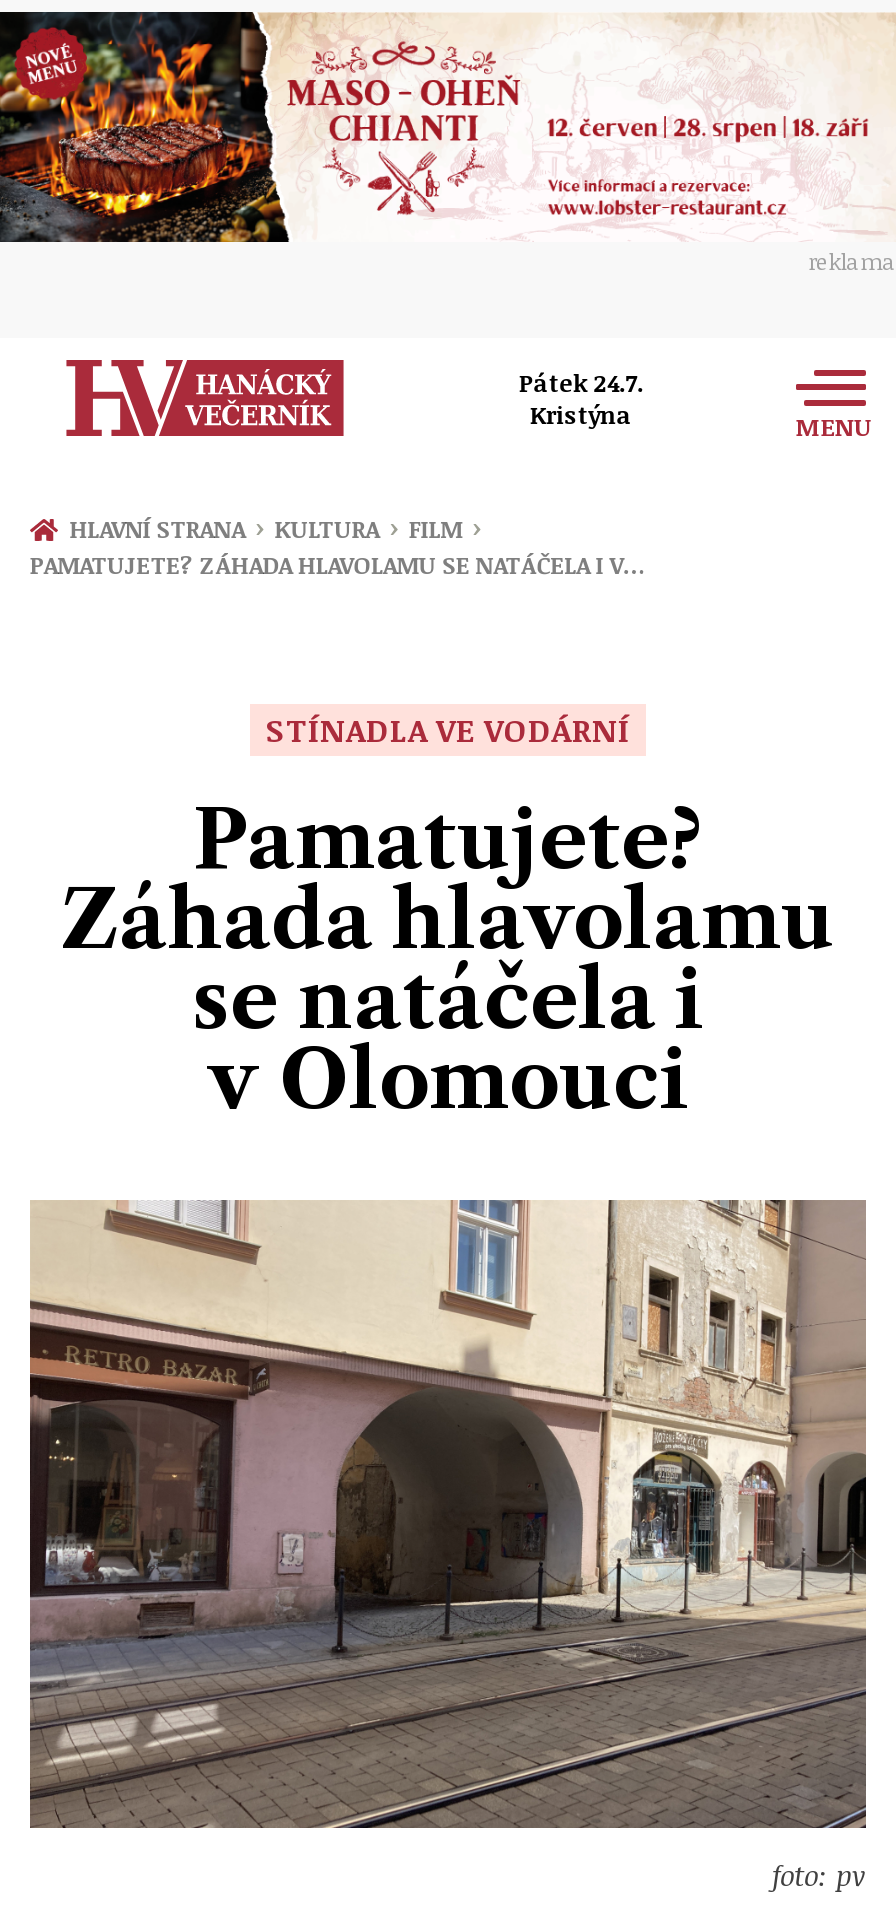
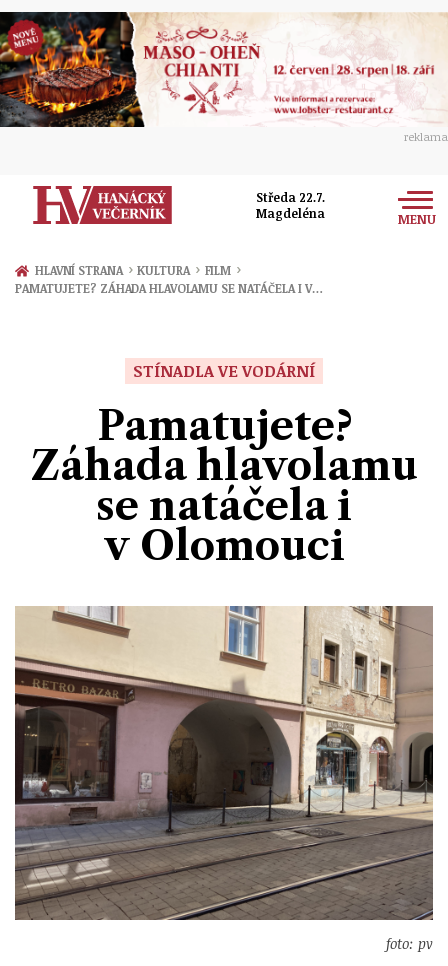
[519,367,643,431] Pátek 24.7. | Kristýna -> [256,189,325,221] Středa 22.7. | Magdeléna

